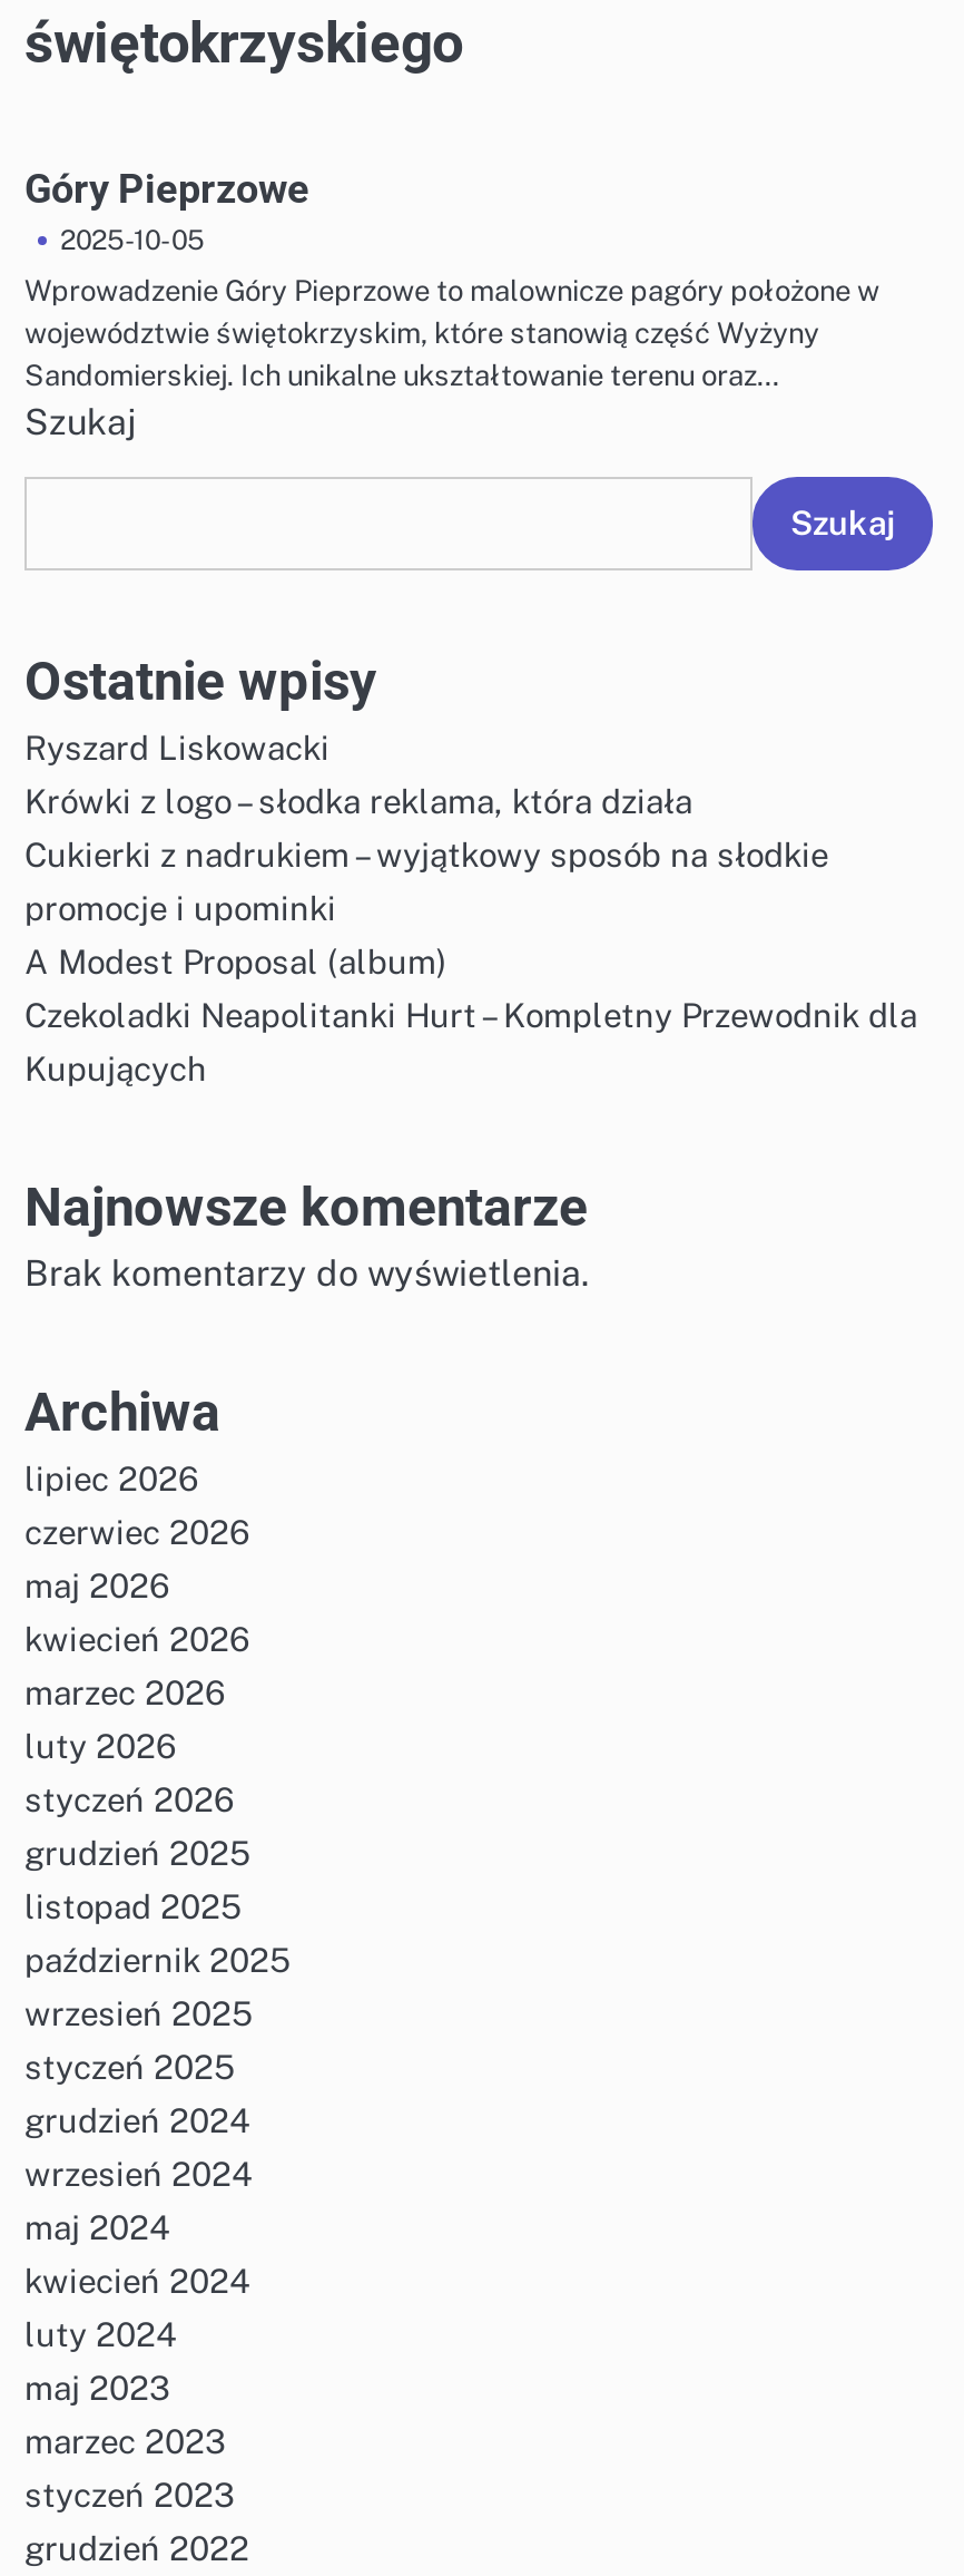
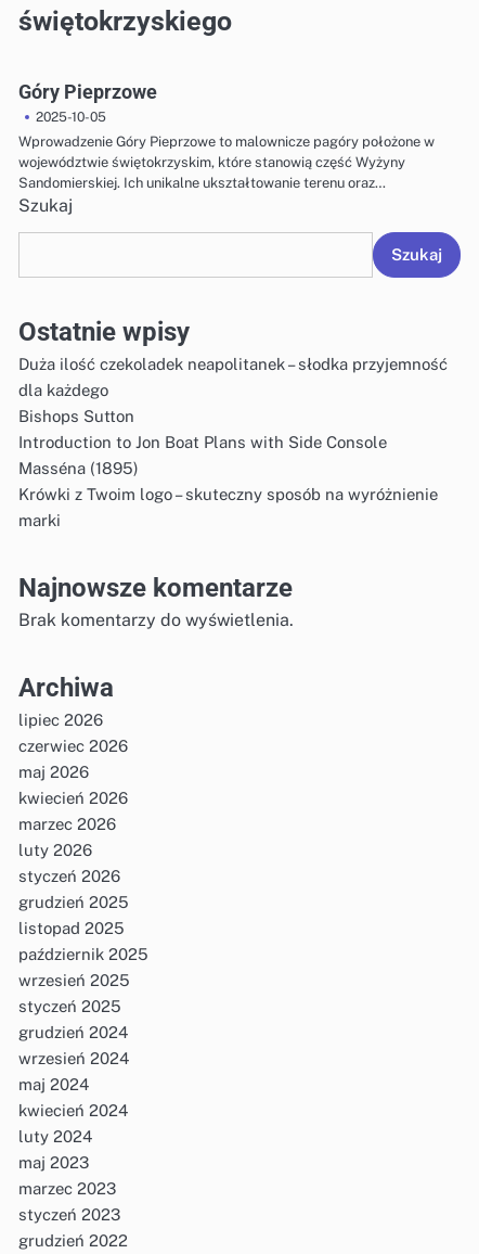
[24,729,917,1087] Ryszard Liskowacki | Krówki z logo – słodka reklama, która działa | Cukierki z nadrukiem – wyjątkowy sposób na słodkie | promocje i upominki | A Modest Proposal (album) | Czekoladki Neapolitanki Hurt – Kompletny Przewodnik dla | Kupujących -> [18,355,448,529] Duża ilość czekoladek neapolitanek – słodka przyjemność | dla każdego | Bishops Sutton | Introduction to Jon Boat Plans with Side Console | Masséna (1895) | Krówki z Twoim logo – skuteczny sposób na wyróżnienie | marki

